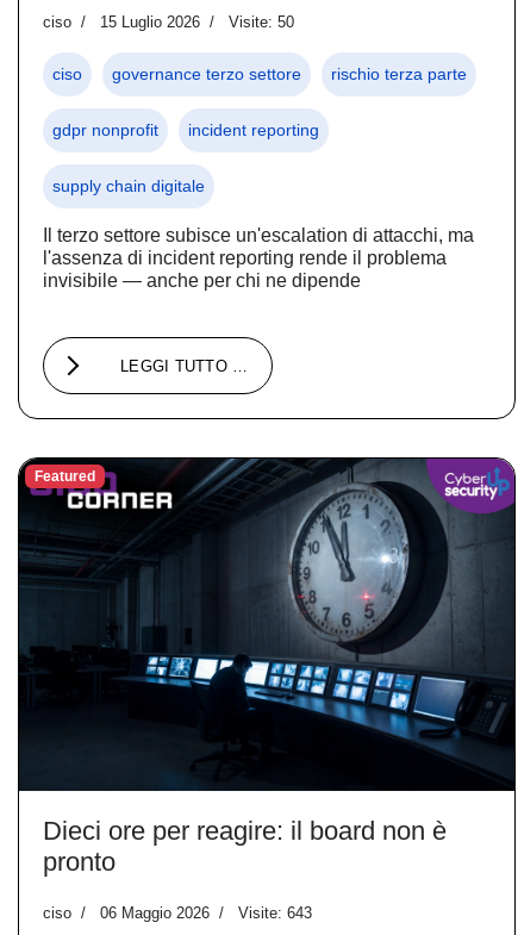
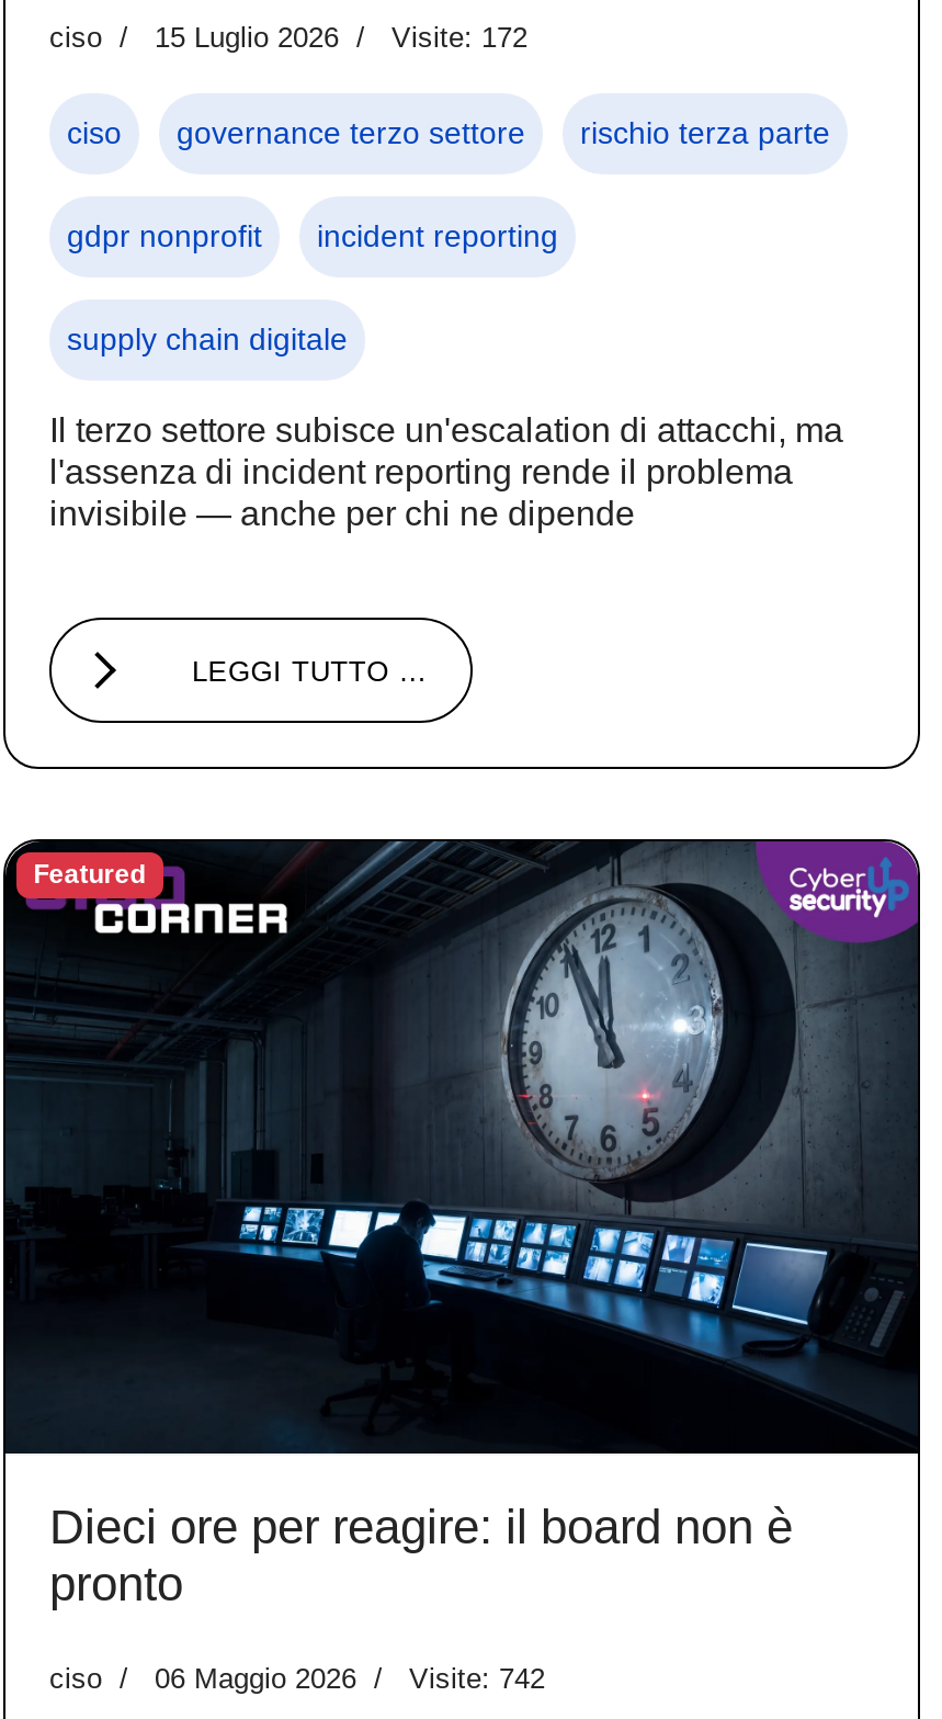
[43,13,294,31] ciso 15 Luglio 2026 Visite: 50 -> [49,21,527,54] ciso 15 Luglio 2026 Visite: 172
[43,904,312,922] ciso 06 Maggio 2026 Visite: 643 -> [49,1662,545,1695] ciso 06 Maggio 2026 Visite: 742

